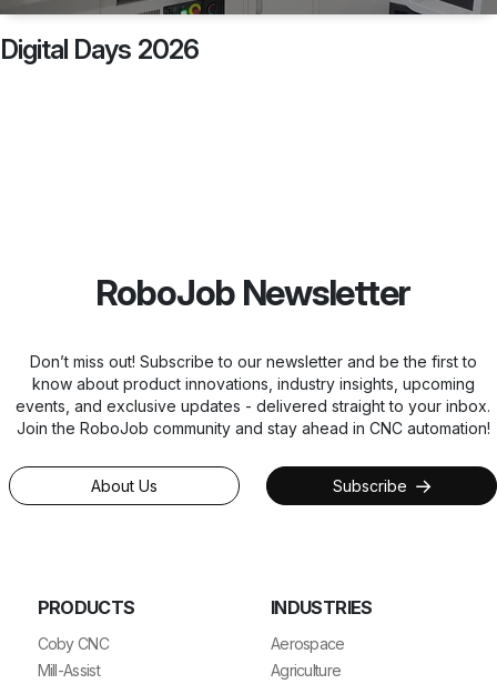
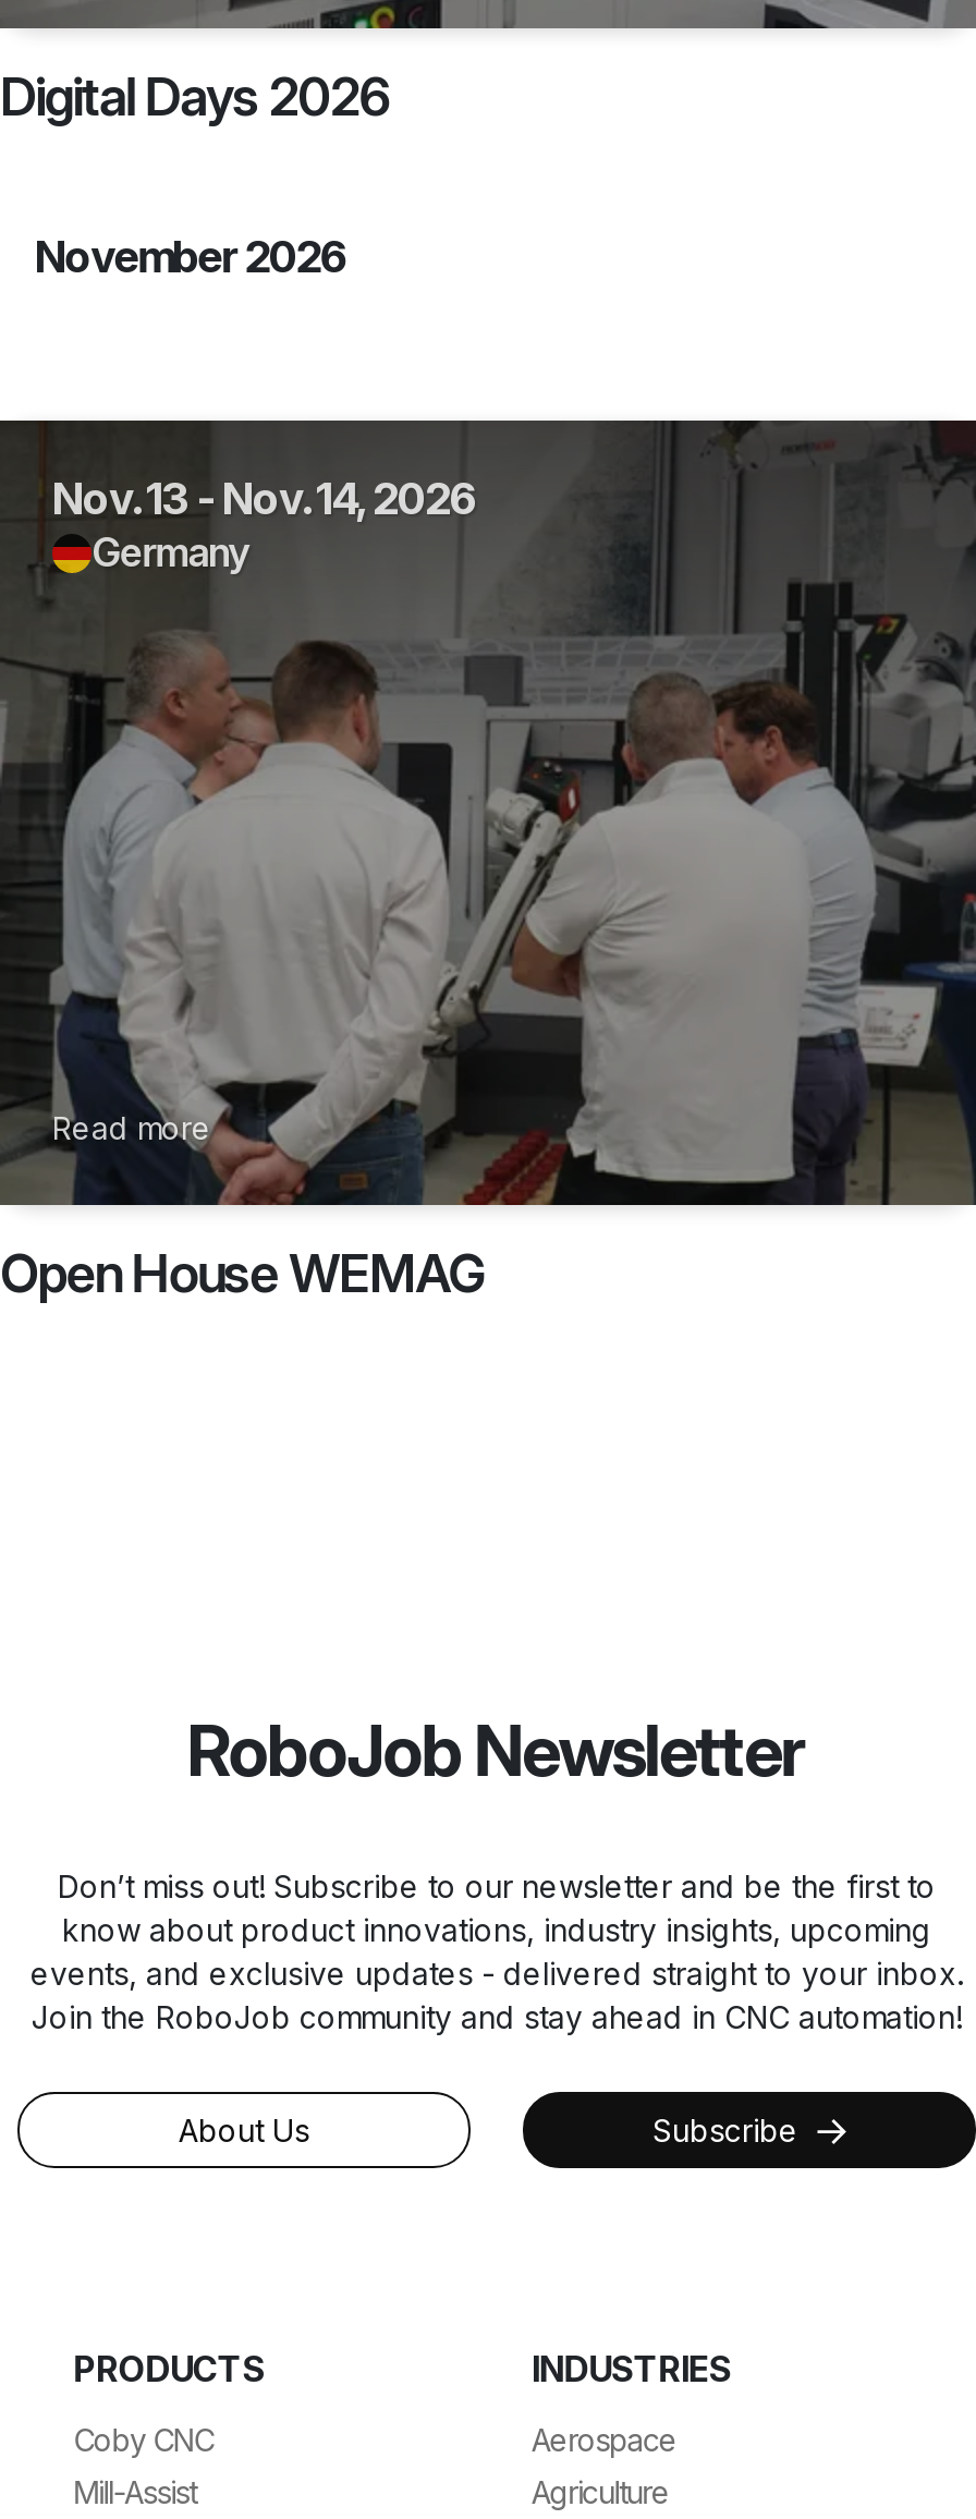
none -> [0,1109,485,1305] Read more | Open House WEMAG
none -> [7,418,969,1207] [image] | Nov. 13 - Nov. 14, 2026 | Germany
none -> [35,231,345,283] November 2026

